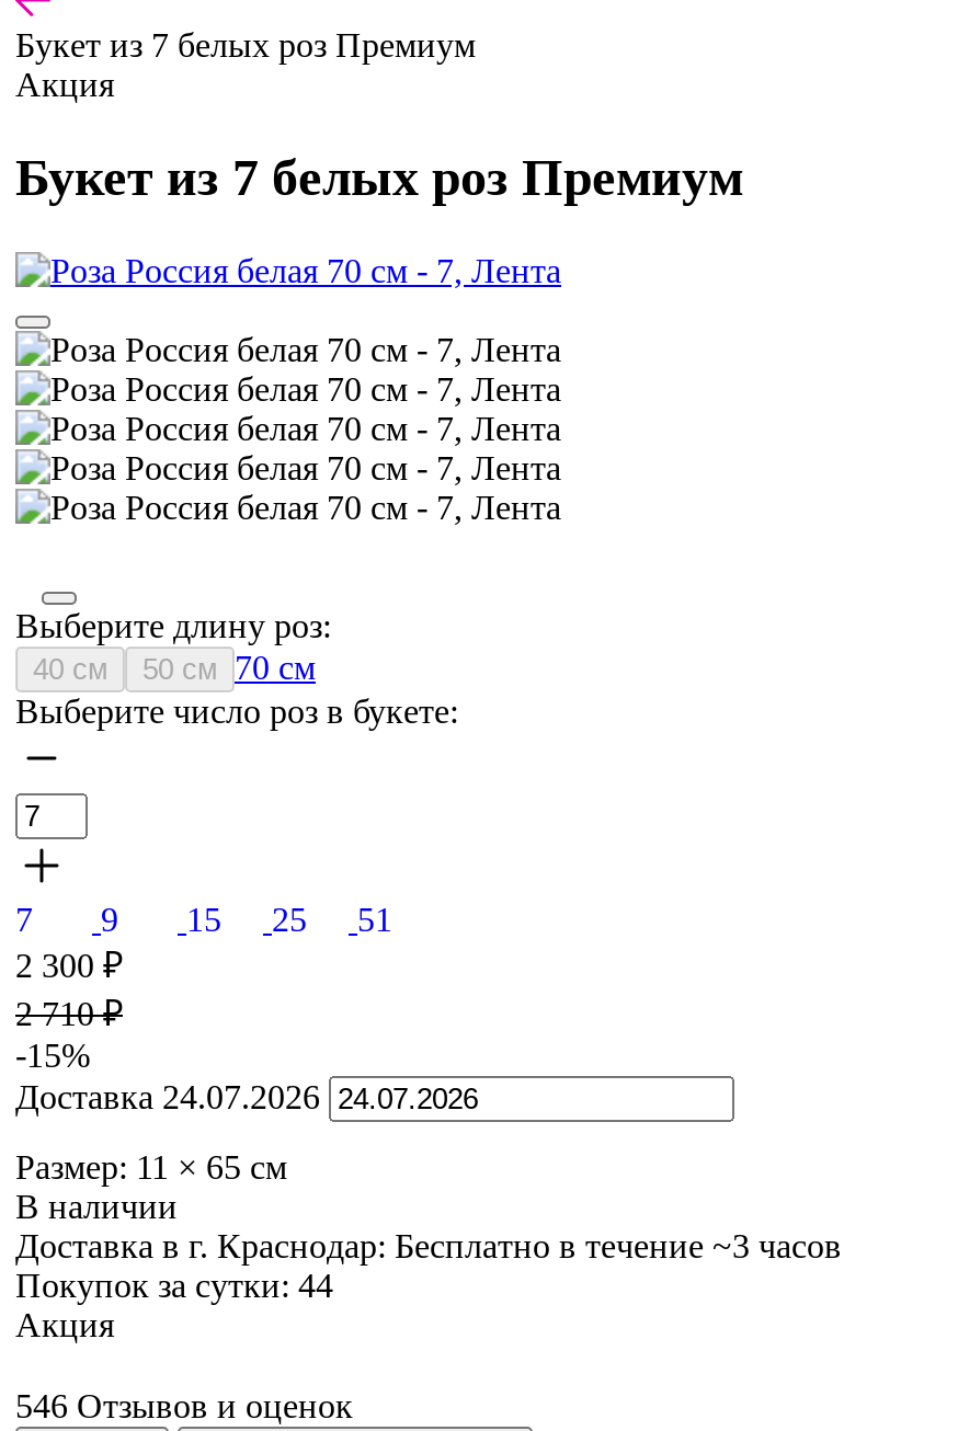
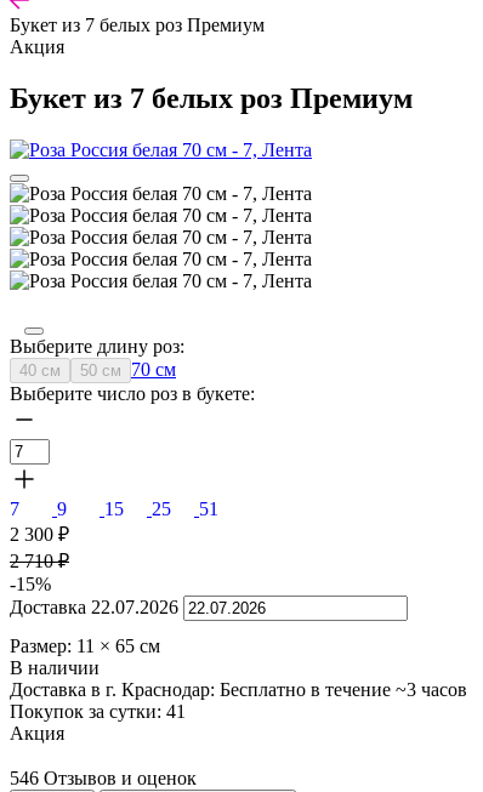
[15,1078,320,1115] Доставка 24.07.2026 -> [10,596,178,617] Доставка 22.07.2026
[15,1266,333,1303] Покупок за сутки: 44 -> [10,701,186,721] Покупок за сутки: 41

